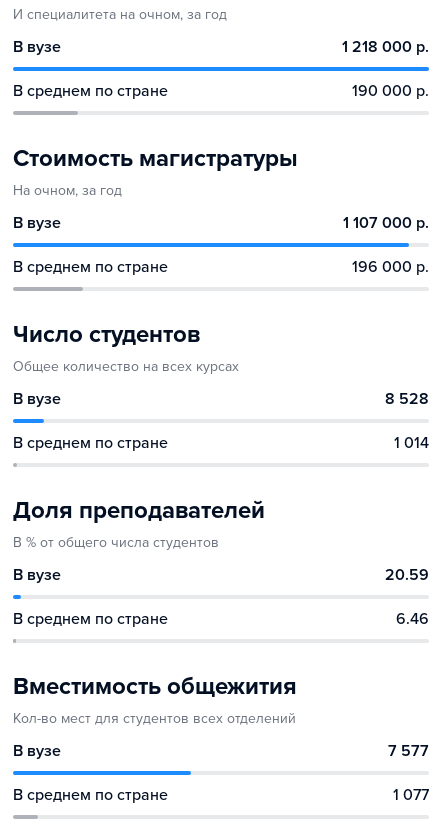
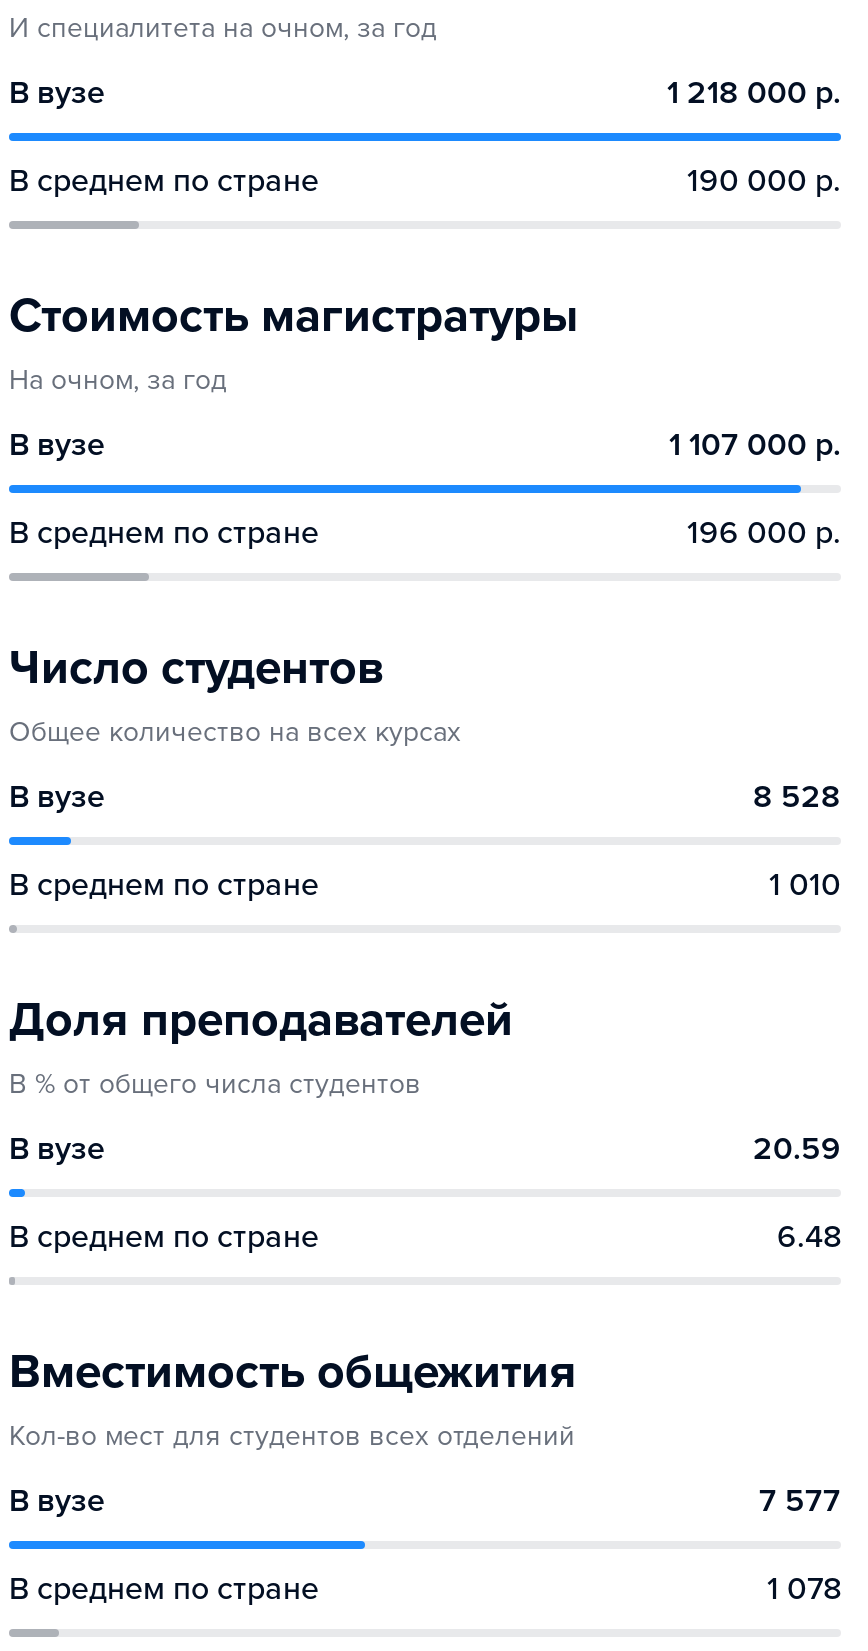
[394,433,429,453] 1 014 -> [769,865,841,905] 1 010
[396,609,429,629] 6.46 -> [777,1217,841,1257] 6.48
[393,785,429,805] 1 077 -> [767,1569,841,1609] 1 078

